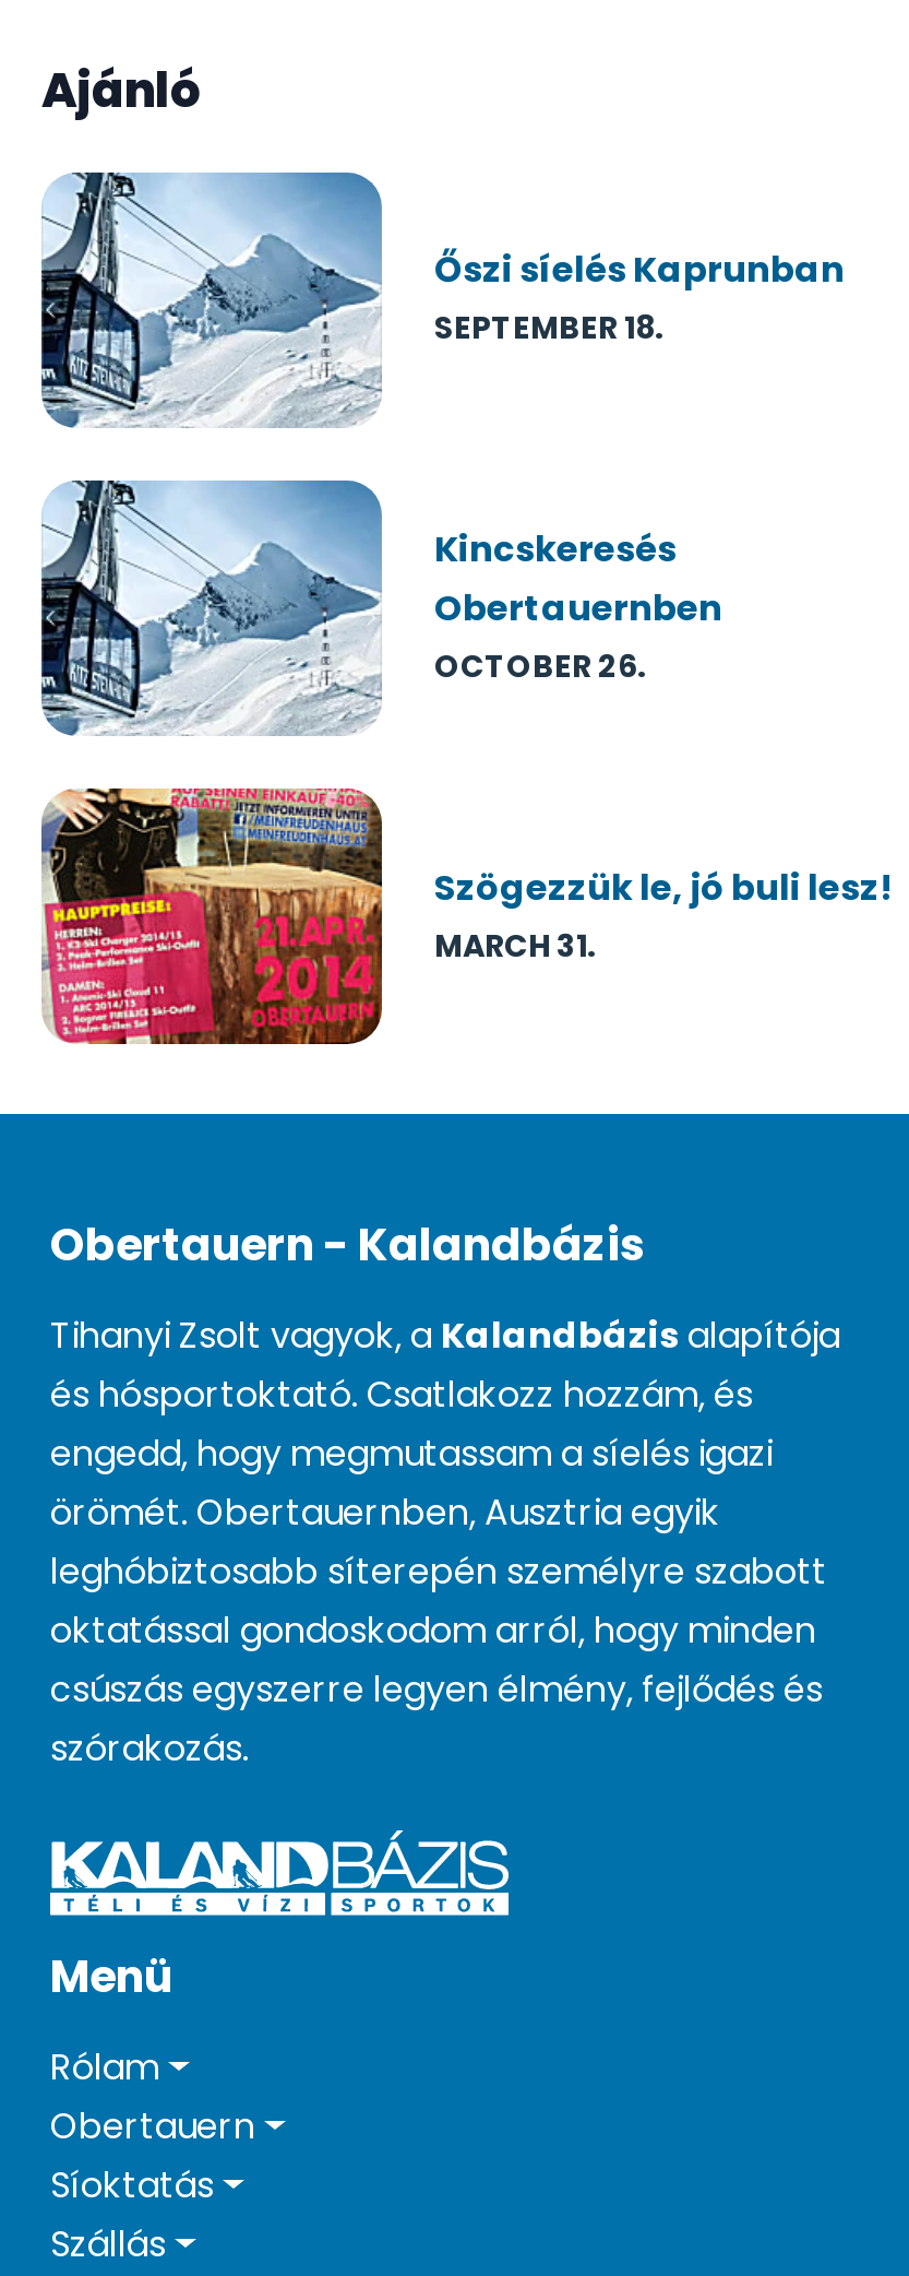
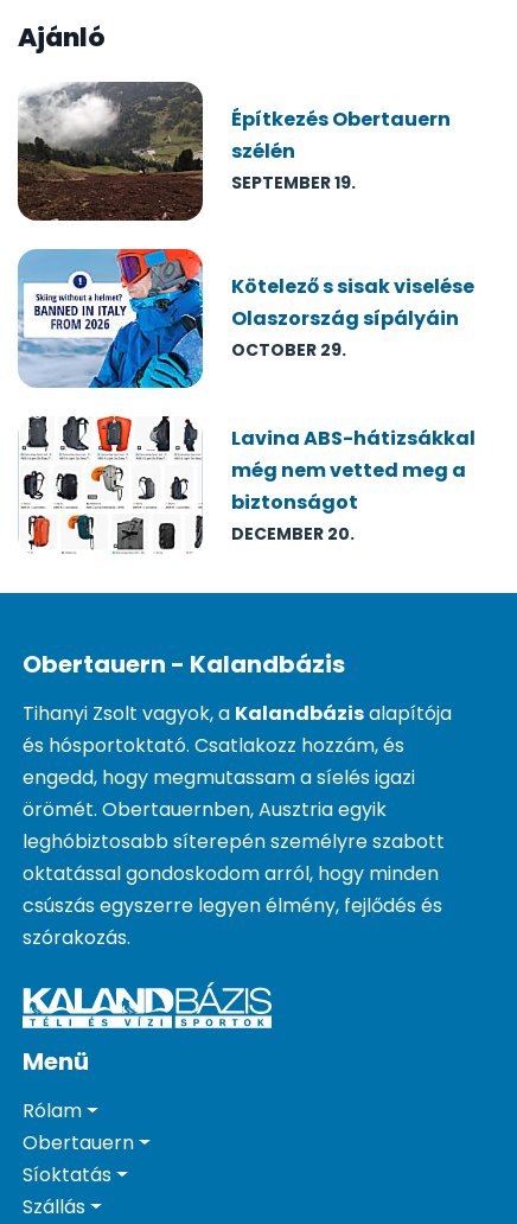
[39,170,845,428] [image] | Őszi síelés Kaprunban | SEPTEMBER 18. -> [18,81,451,222] [image] | Építkezés Obertauern | szélén | SEPTEMBER 19.
[39,478,722,736] [image] | Kincskeresés | Obertauernben | OCTOBER 26. -> [18,248,474,389] [image] | Kötelező s sisak viselése | Olaszország sípályáin | OCTOBER 29.
[39,786,895,1046] [image] | Szögezzük le, jó buli lesz! | MARCH 31. -> [18,415,475,555] [image] | Lavina ABS-hátizsákkal | még nem vetted meg a | biztonságot | DECEMBER 20.

